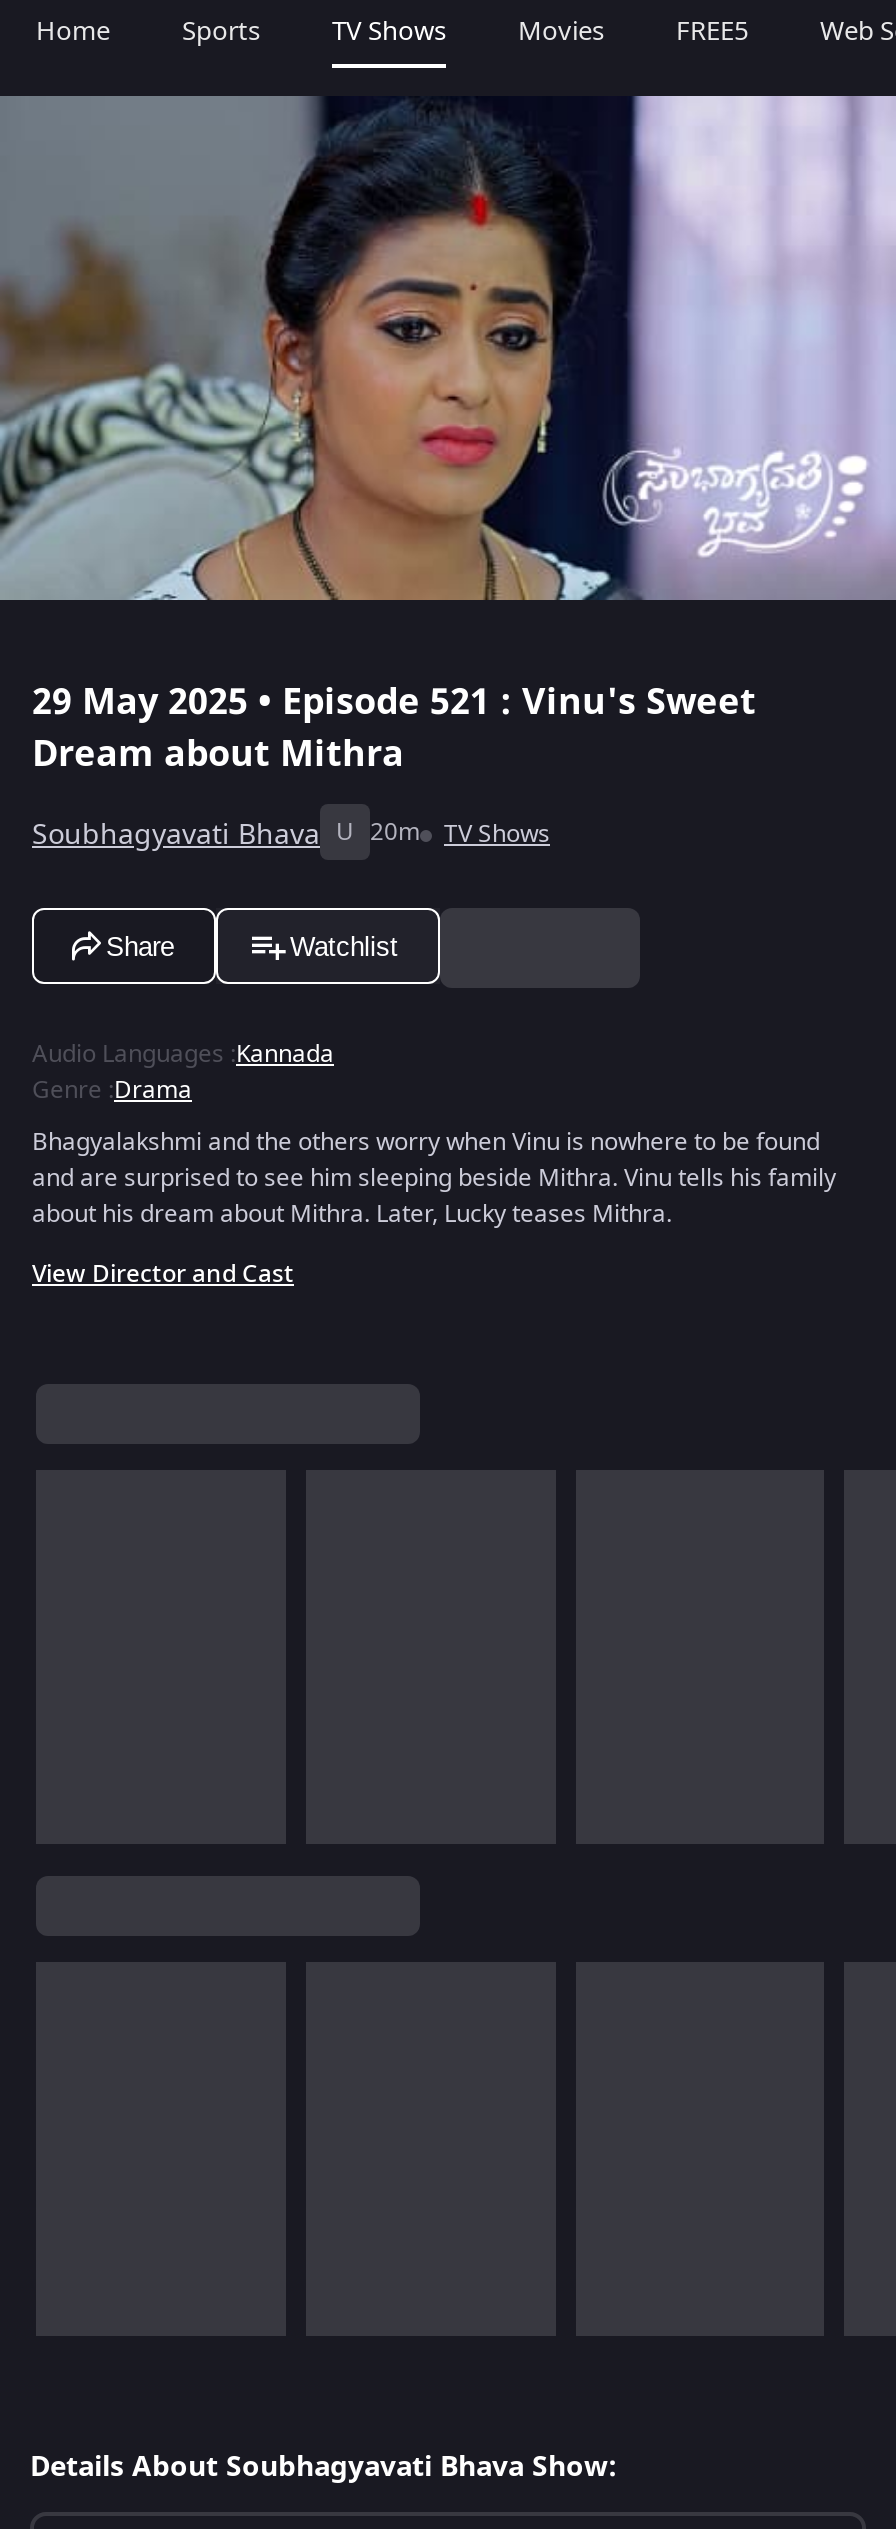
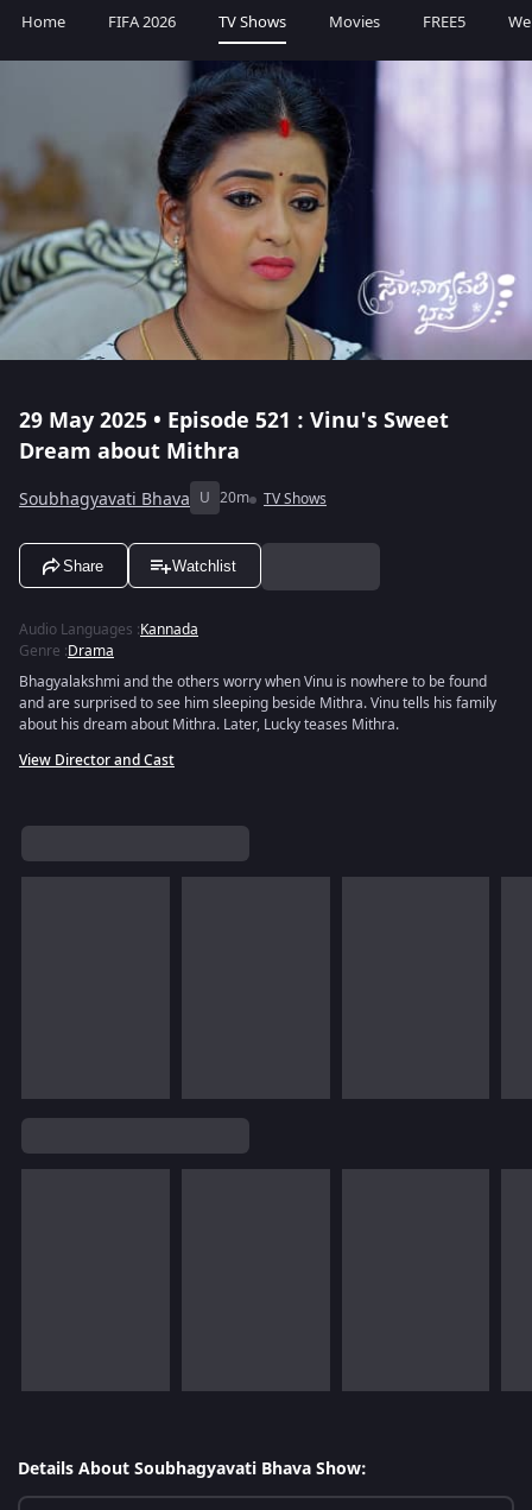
[182,12,260,50] Sports -> [108,11,176,33] FIFA 2026

